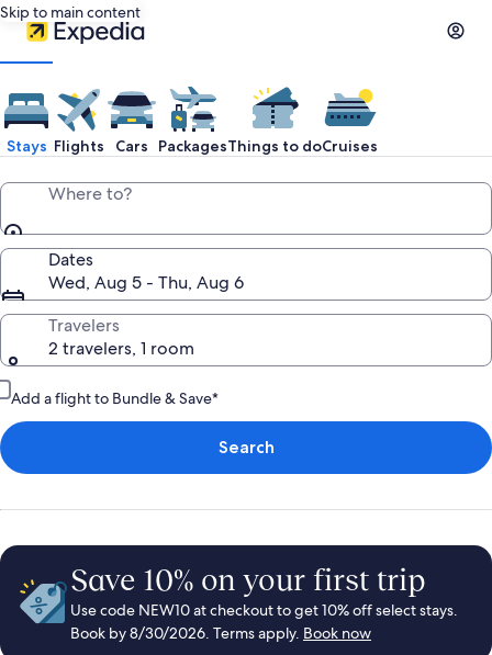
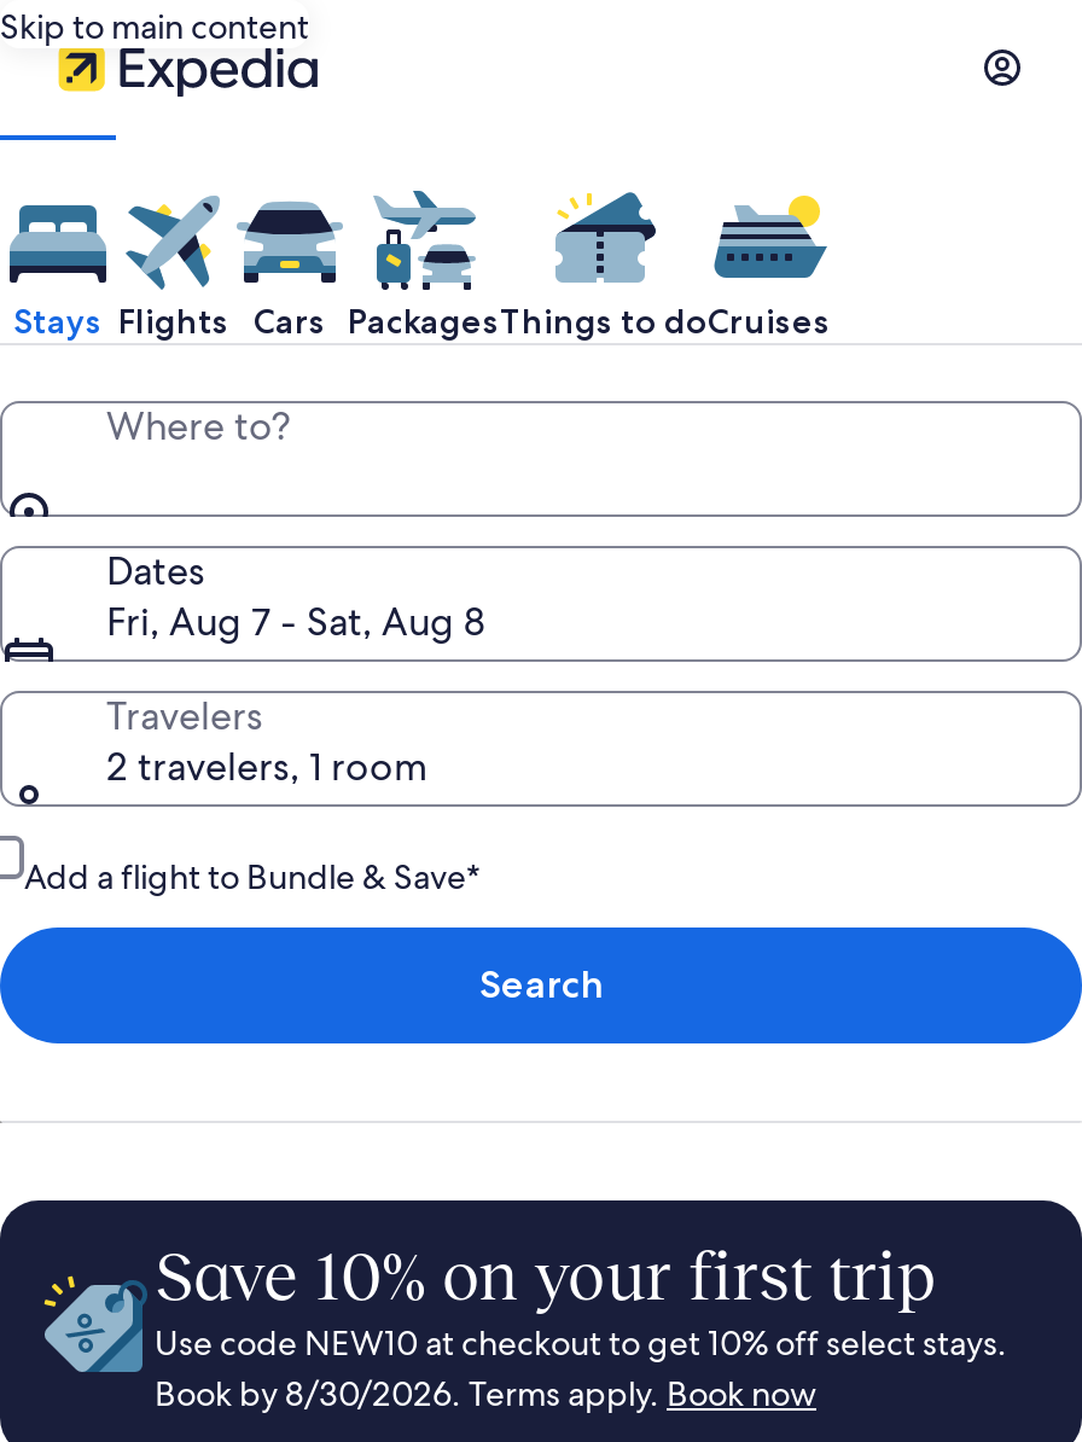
[48,271,244,294] Wed, Aug 5 - Thu, Aug 6 -> [106,597,485,647] Fri, Aug 7 - Sat, Aug 8

